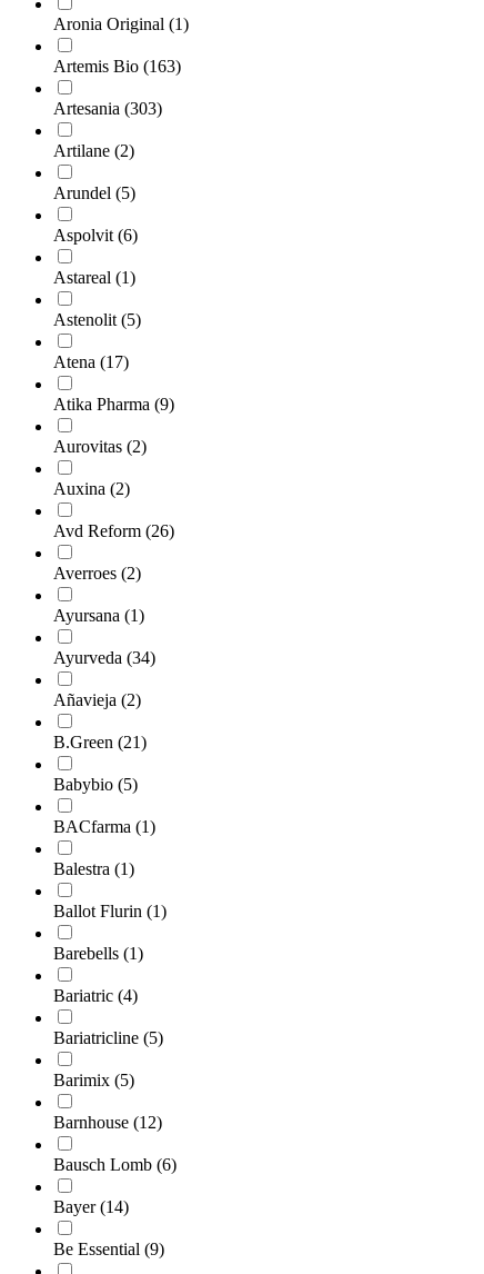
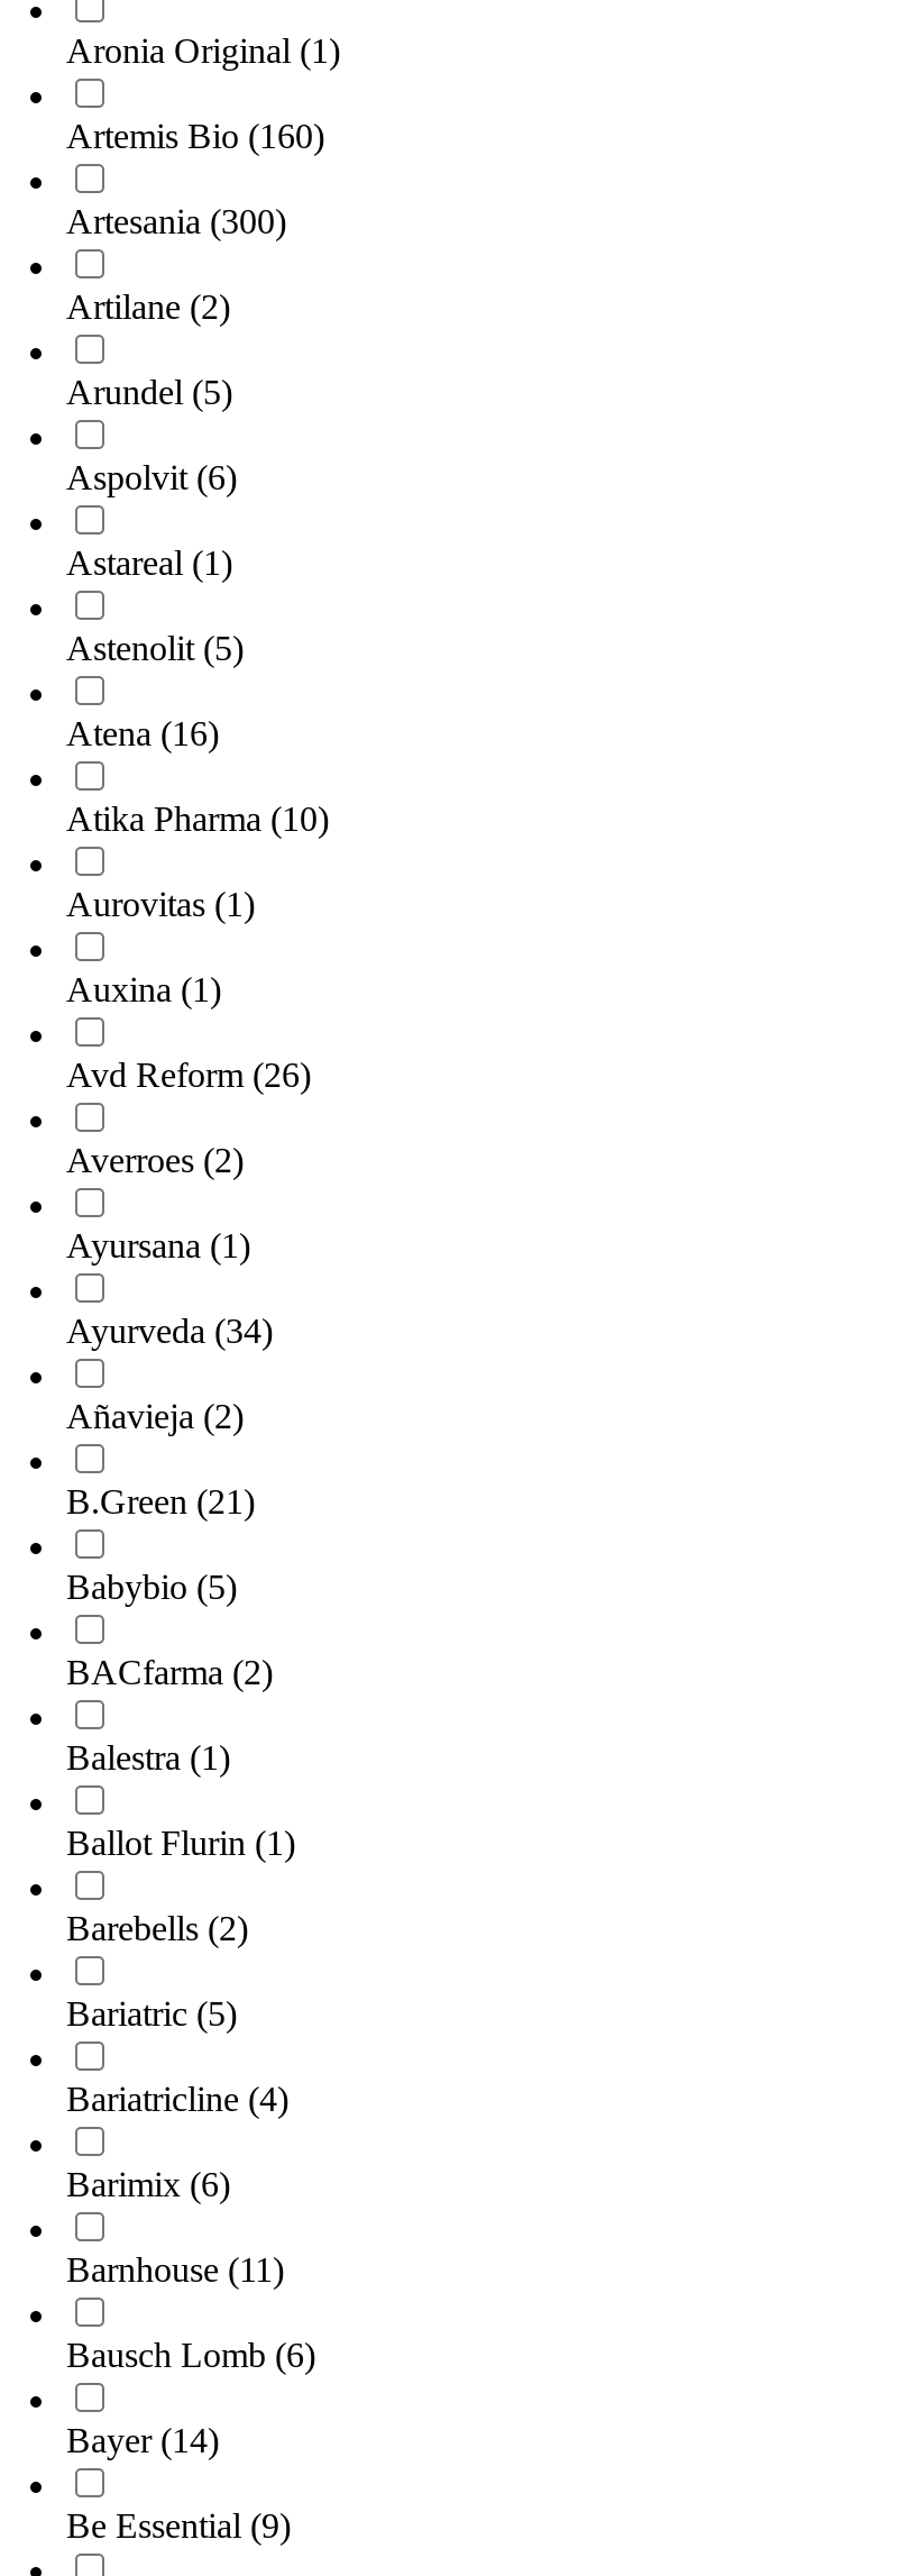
[53,57,181,75] Artemis Bio (163) -> [66,117,324,155] Artemis Bio (160)
[53,99,162,118] Artesania (303) -> [66,202,286,240] Artesania (300)
[53,352,129,371] Atena (17) -> [66,714,219,752] Atena (16)
[53,395,174,413] Atika Pharma (9) -> [66,799,329,837] Atika Pharma (10)
[53,437,147,456] Aurovitas (2) -> [66,885,255,923] Aurovitas (1)
[53,479,130,498] Auxina (2) -> [66,970,221,1008] Auxina (1)
[53,817,155,836] BACfarma (1) -> [66,1653,273,1691] BACfarma (2)
[53,944,143,963] Barebells (1) -> [66,1909,248,1947] Barebells (2)
[53,986,138,1005] Bariatric (4) -> [66,1994,237,2032] Bariatric (5)
[53,1028,163,1047] Bariatricline (5) -> [66,2079,288,2118] Bariatricline (4)
[53,1070,134,1089] Barimix (5) -> [66,2165,230,2203] Barimix (6)
[53,1113,162,1132] Barnhouse (12) -> [66,2250,284,2288] Barnhouse (11)

